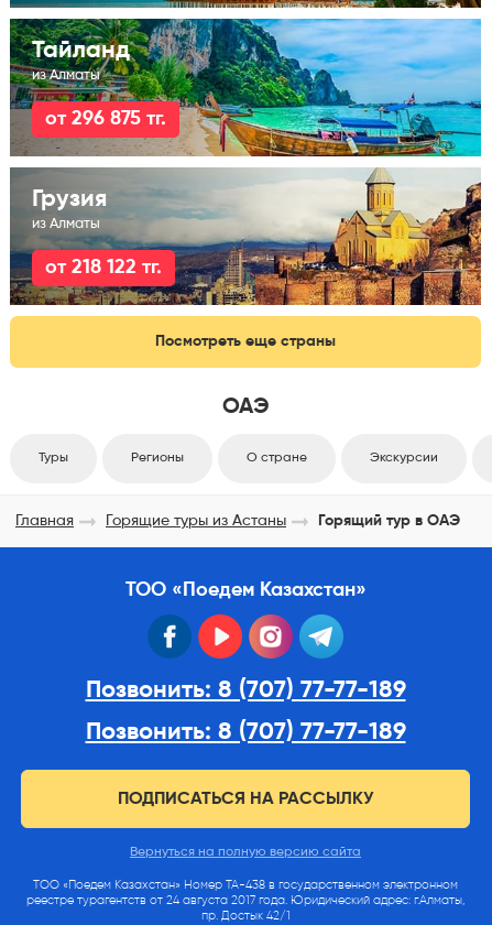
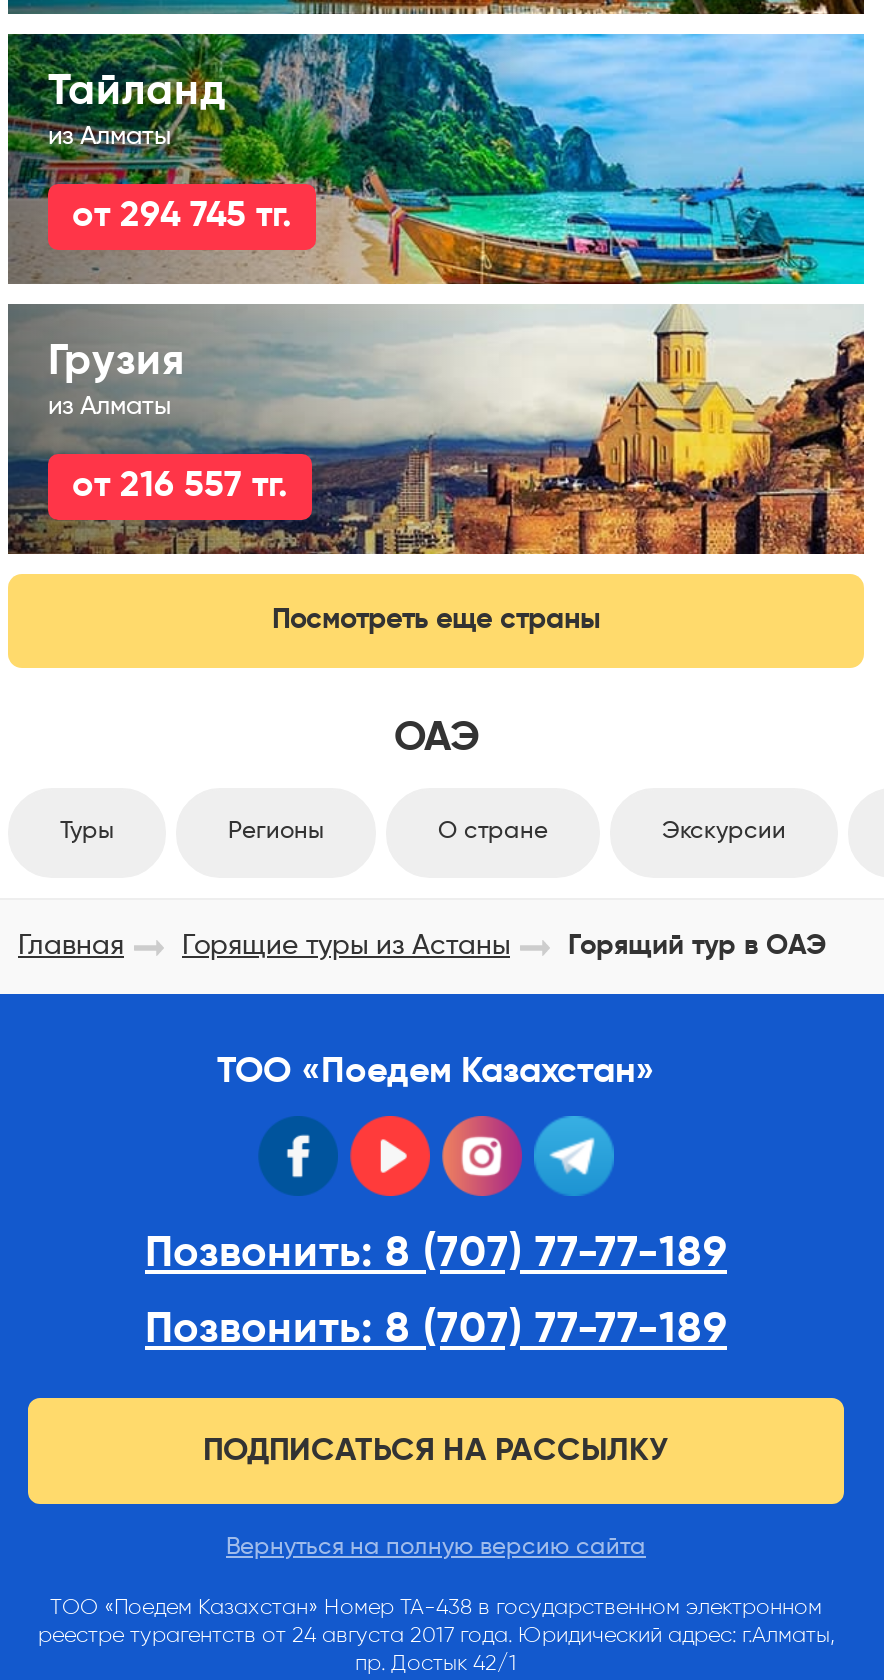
[45,109,166,129] от 296 875 тг. -> [72,198,292,234] от 294 745 тг.
[45,258,162,277] от 218 122 тг. -> [72,468,288,504] от 216 557 тг.

